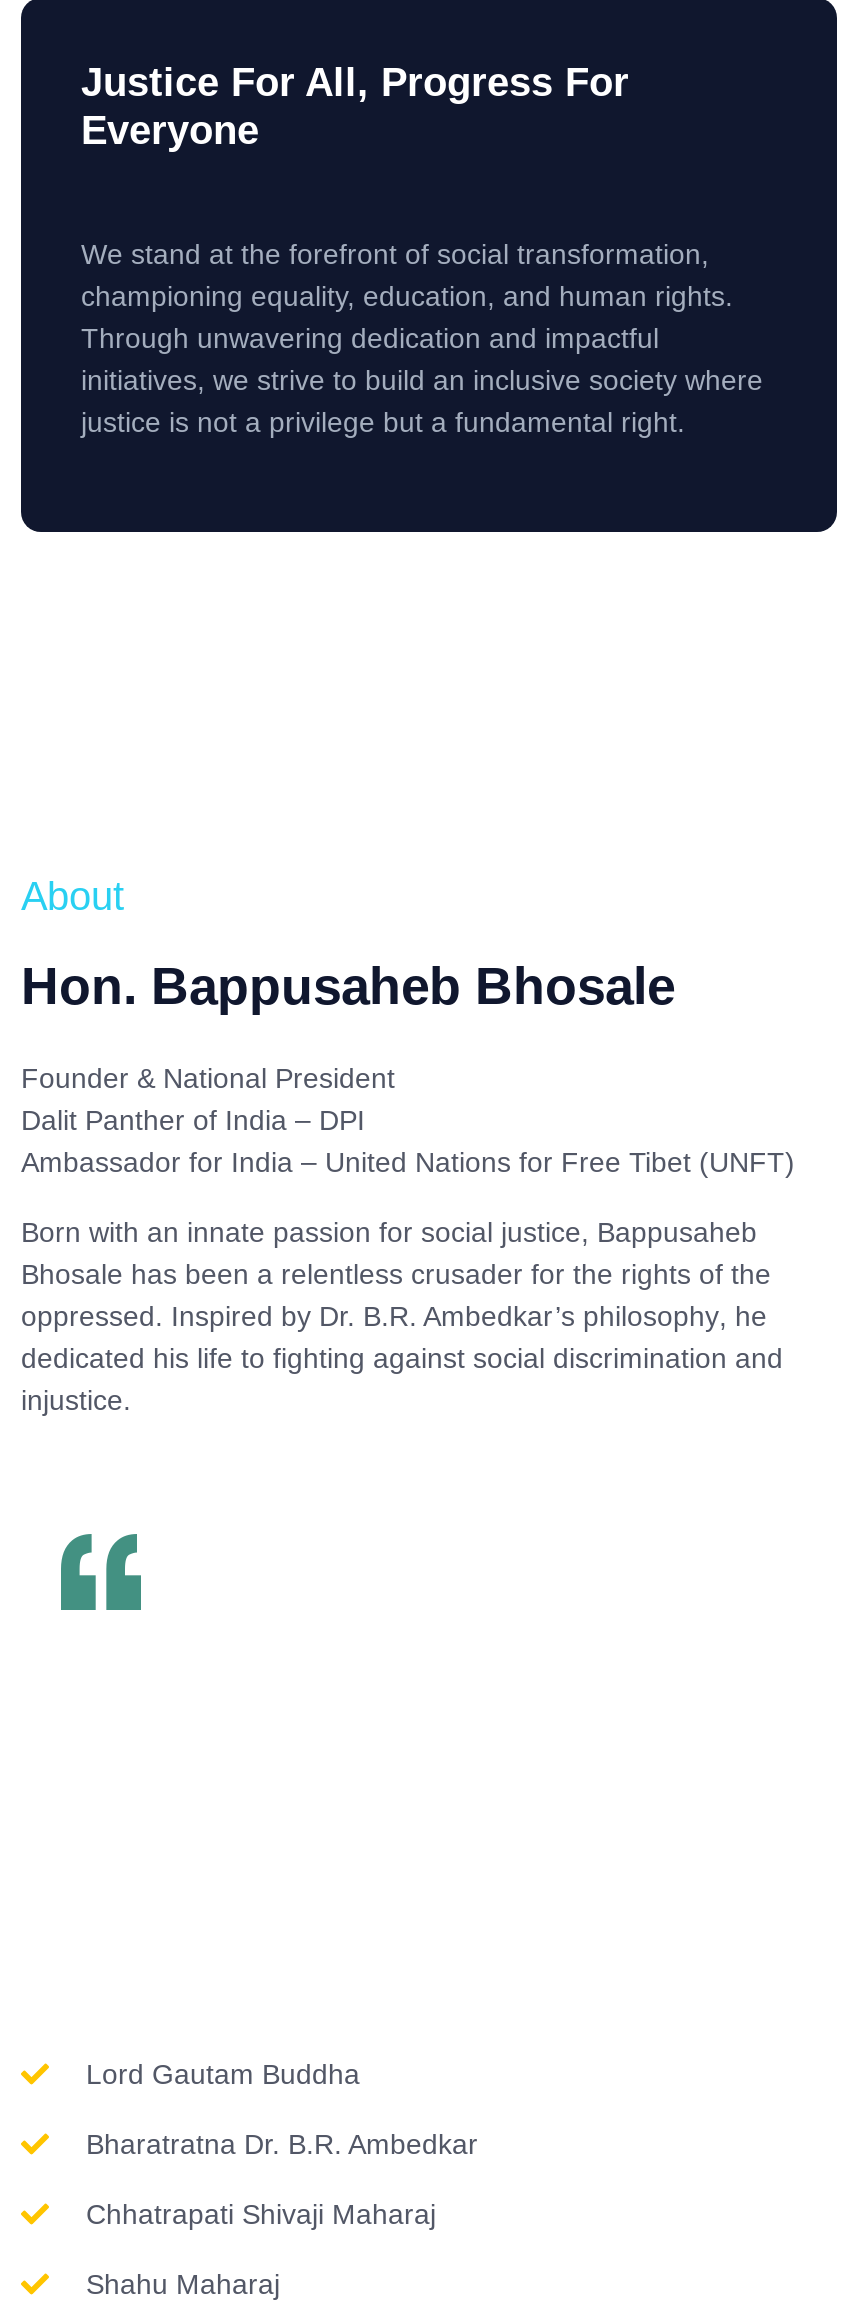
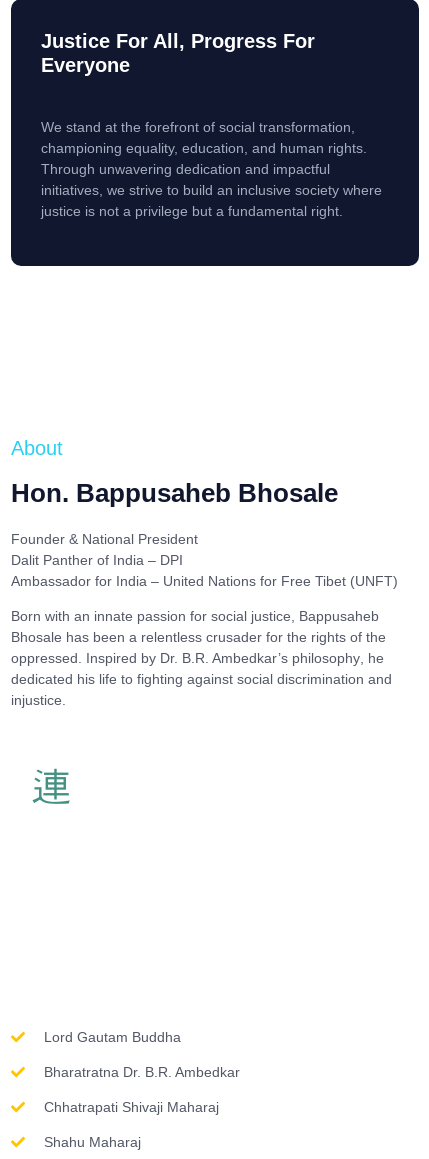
[59,1532,143,1612] [image] -> [31,767,71,805] [image]

